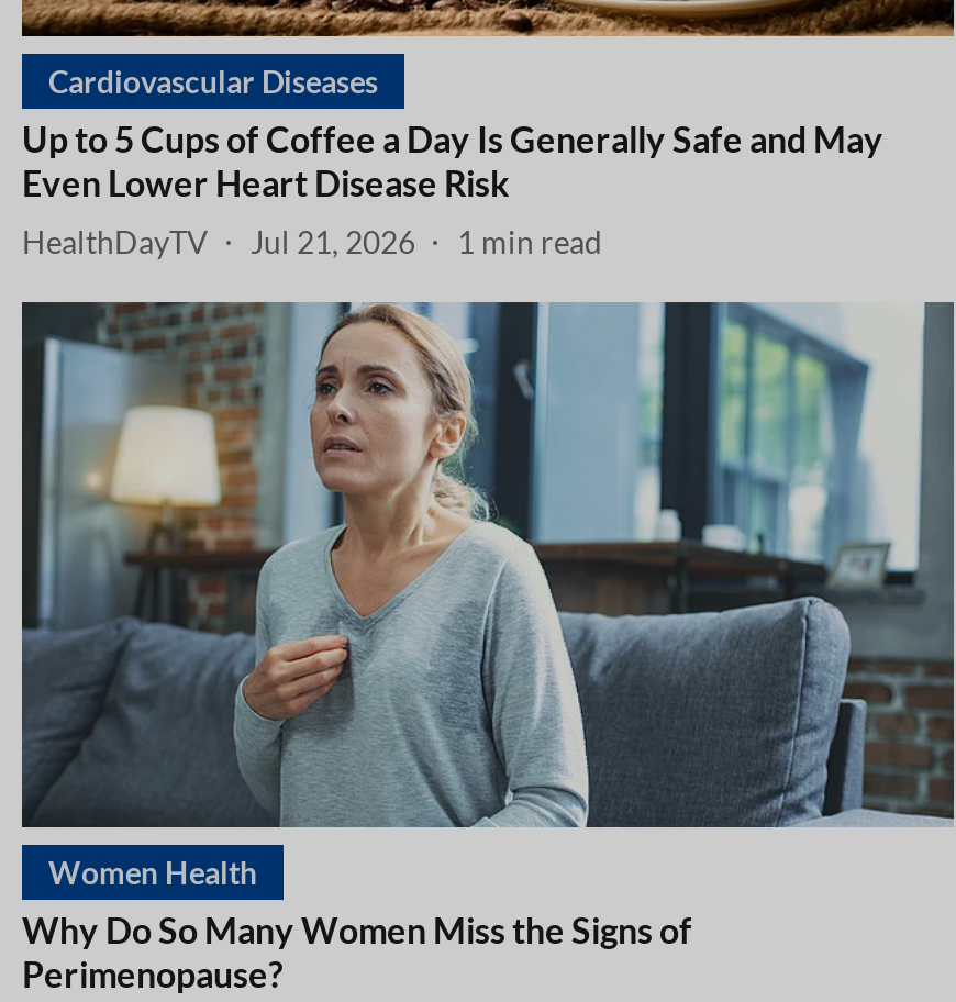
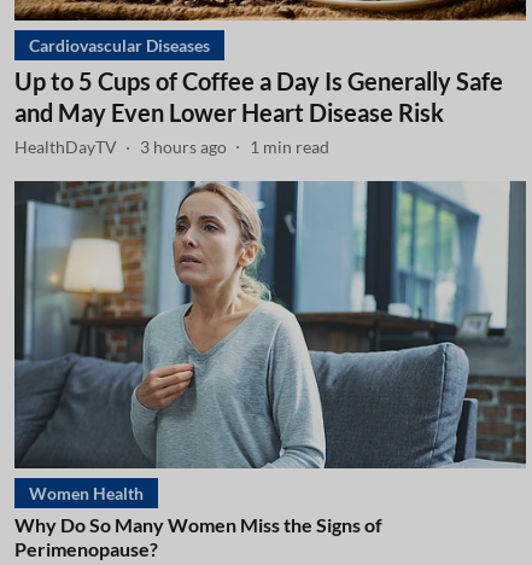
[22,222,602,259] HealthDayTV Jul 21, 2026 1 min read -> [14,136,329,157] HealthDayTV 3 hours ago 1 min read

